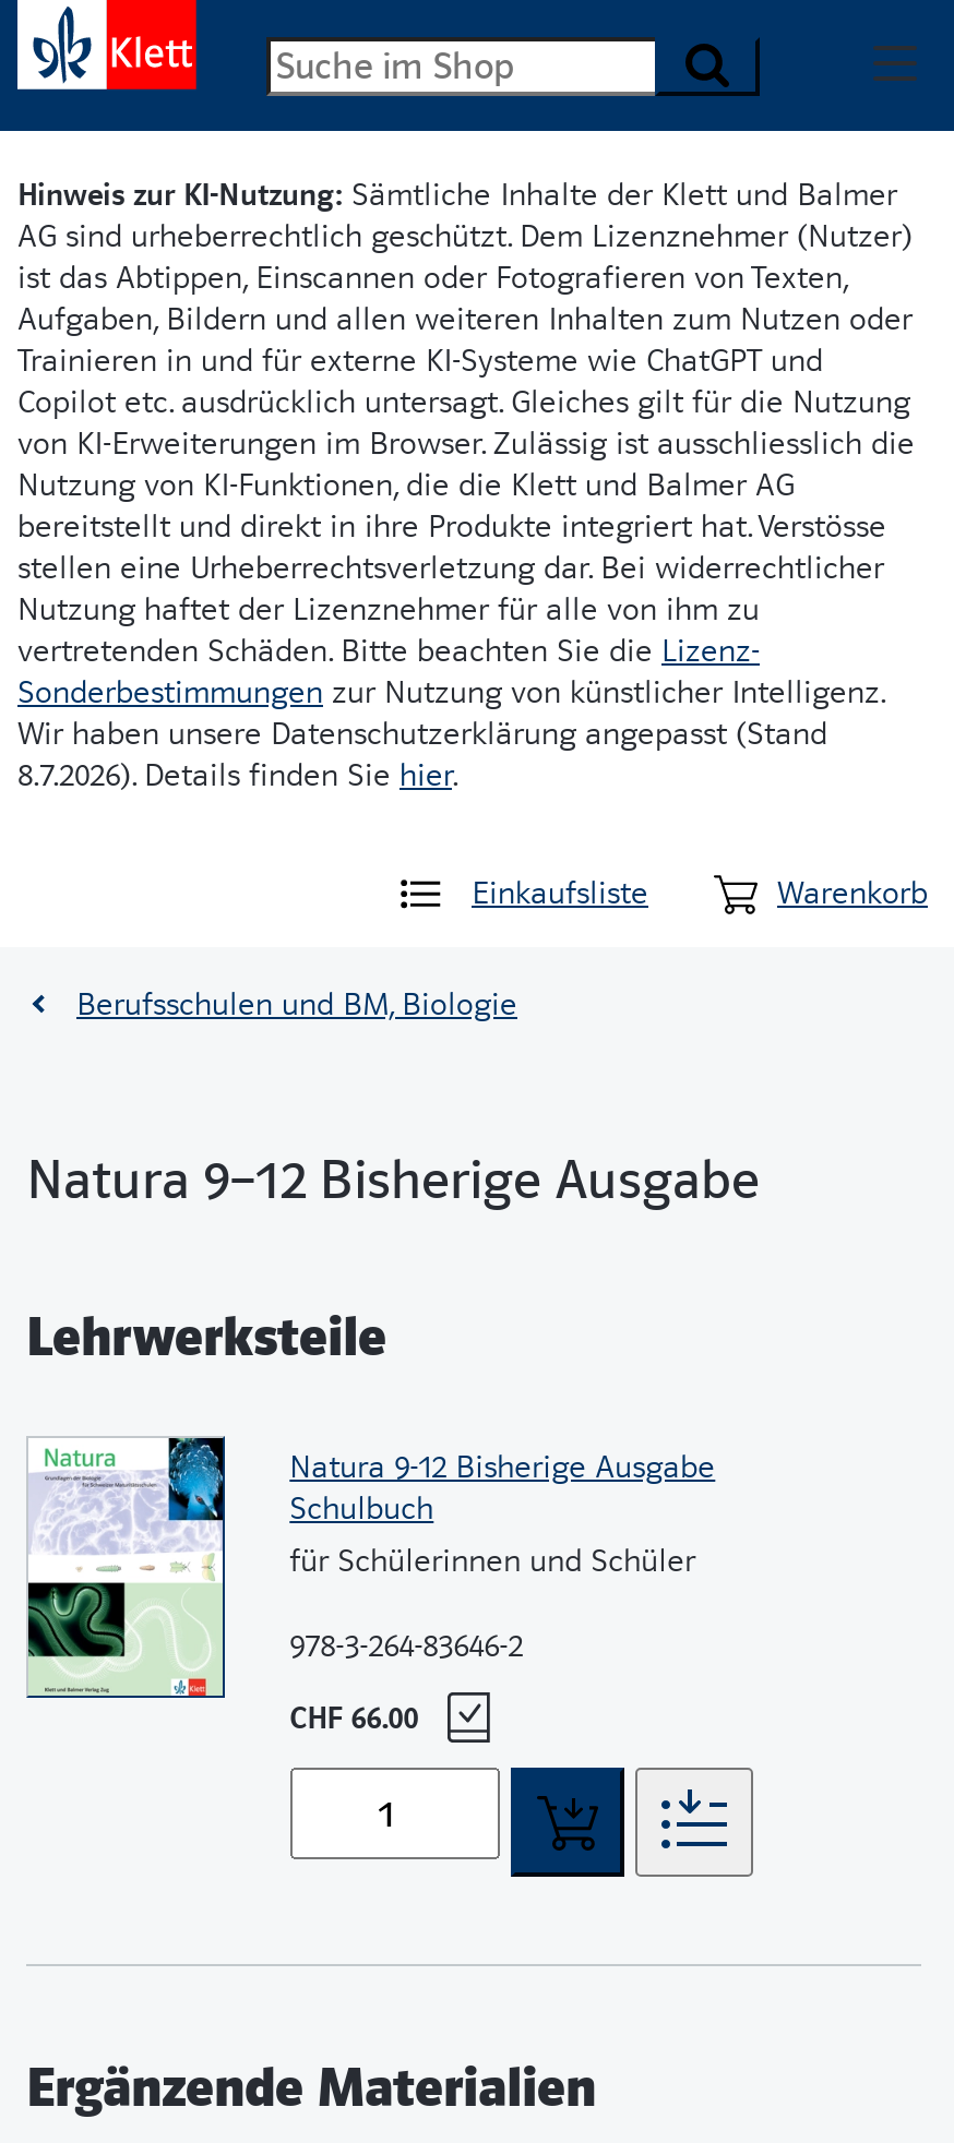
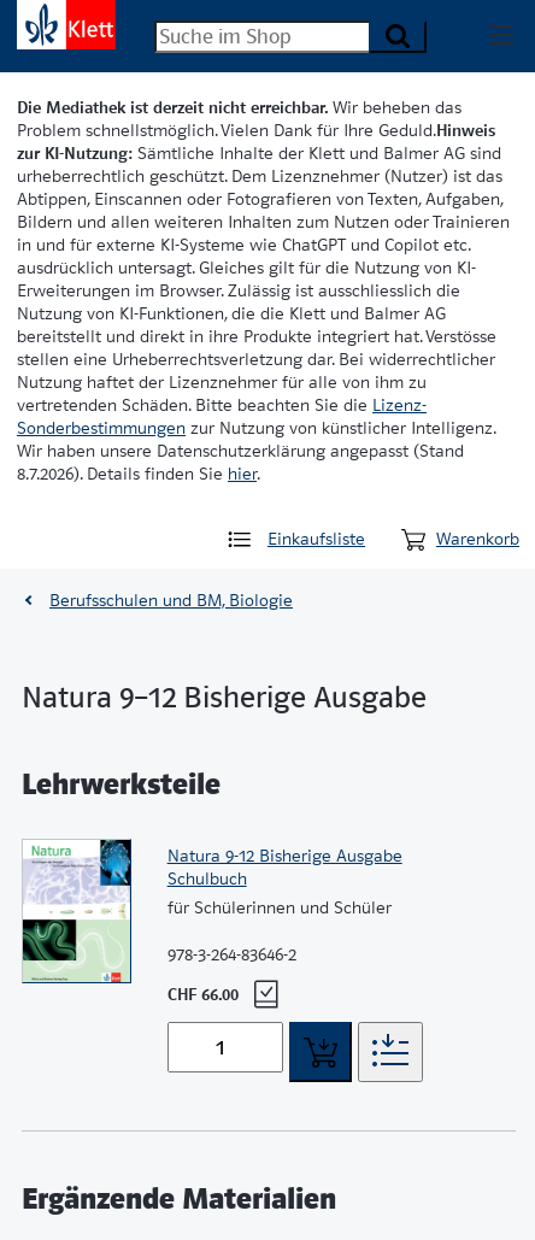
[17,175,915,463] Hinweis zur KI-Nutzung: Sämtliche Inhalte der Klett und Balmer | AG sind urheberrechtlich geschützt. Dem Lizenznehmer (Nutzer) | ist das Abtippen, Einscannen oder Fotografieren von Texten, | Aufgaben, Bildern und allen weiteren Inhalten zum Nutzen oder | Trainieren in und für externe KI-Systeme wie ChatGPT und | Copilot etc. ausdrücklich untersagt. Gleiches gilt für die Nutzung | von KI-Erweiterungen im Browser. Zulässig ist ausschliesslich die -> [17,96,510,301] Die Mediathek ist derzeit nicht erreichbar. Wir beheben das | Problem schnellstmöglich. Vielen Dank für Ihre Geduld.Hinweis | zur KI-Nutzung: Sämtliche Inhalte der Klett und Balmer AG sind | urheberrechtlich geschützt. Dem Lizenznehmer (Nutzer) ist das | Abtippen, Einscannen oder Fotografieren von Texten, Aufgaben, | Bildern und allen weiteren Inhalten zum Nutzen oder Trainieren | in und für externe KI-Systeme wie ChatGPT und Copilot etc. | ausdrücklich untersagt. Gleiches gilt für die Nutzung von KI- | Erweiterungen im Browser. Zulässig ist ausschliesslich die

